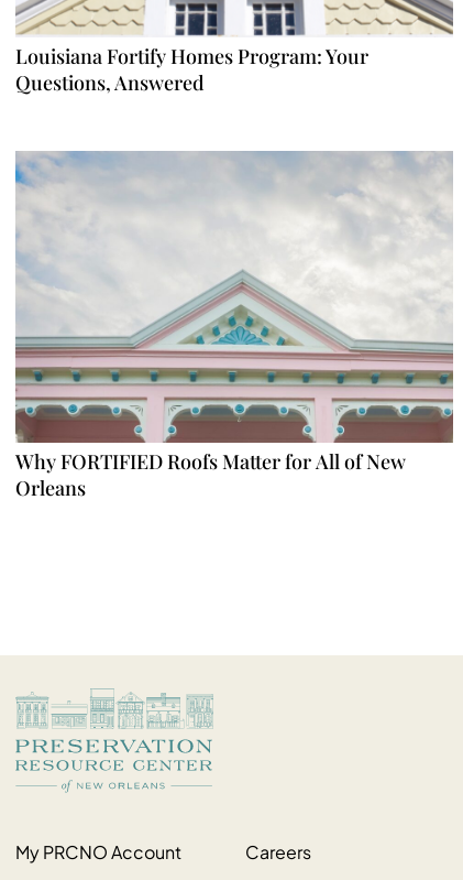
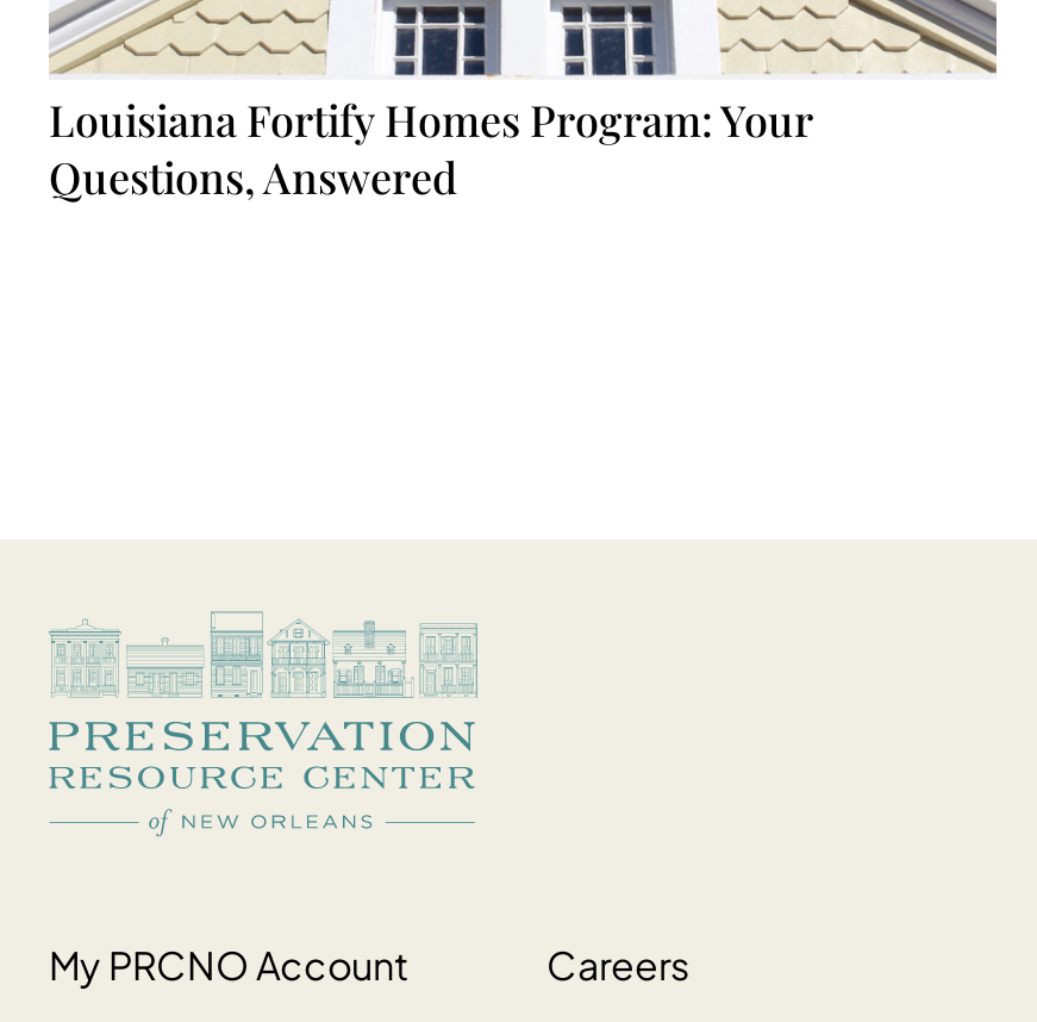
[14,150,453,501] [image] | Why FORTIFIED Roofs Matter for All of New | Orleans -> none

